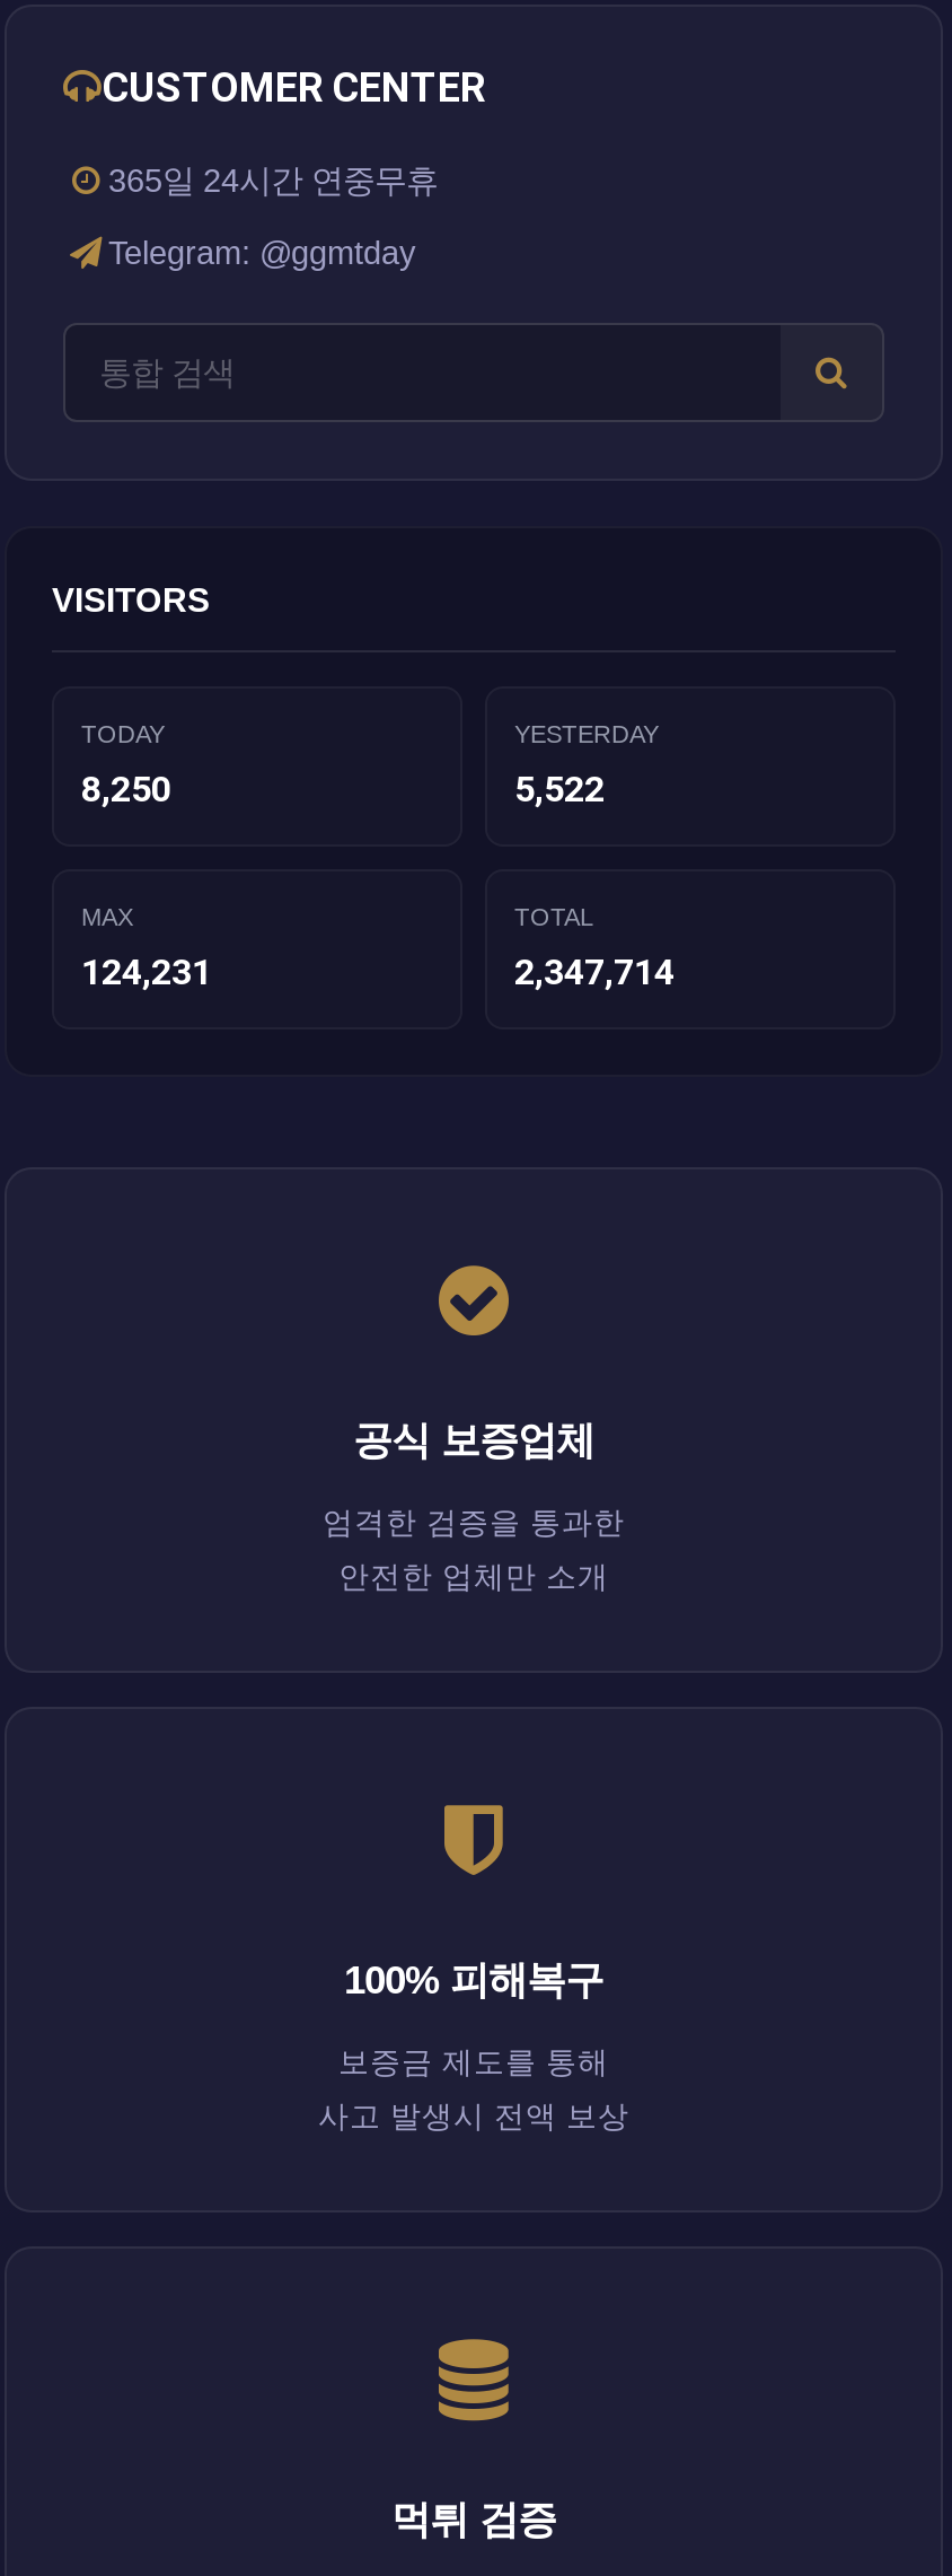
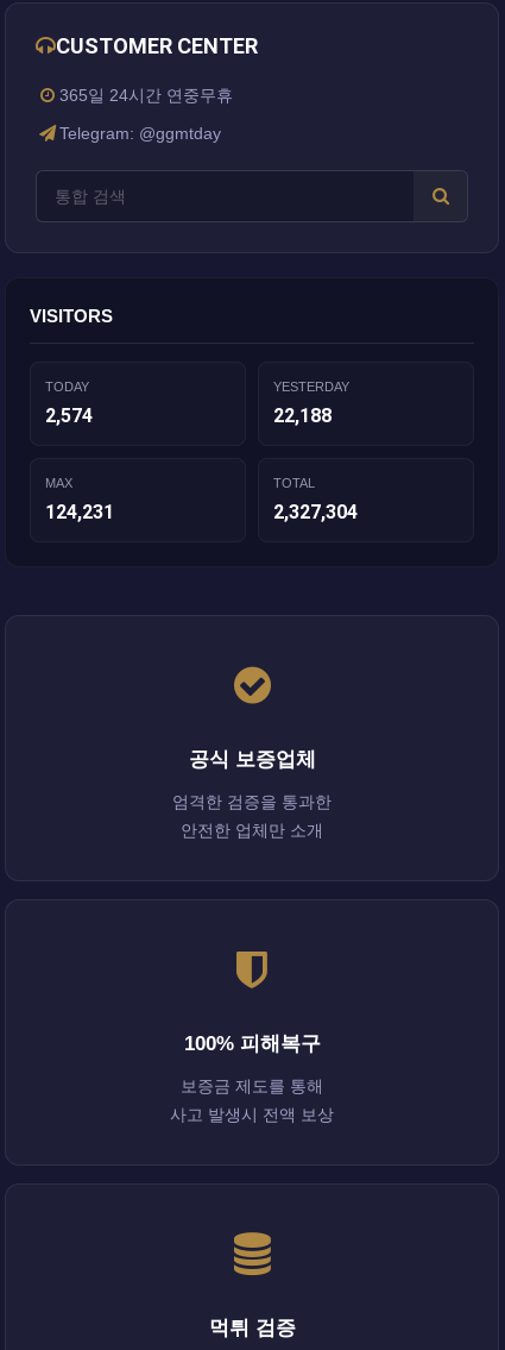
[81,768,171,811] 8,250 -> [45,405,93,427] 2,574
[514,768,605,811] 5,522 -> [273,405,332,427] 22,188
[514,951,675,994] 2,347,714 -> [273,501,358,524] 2,327,304

